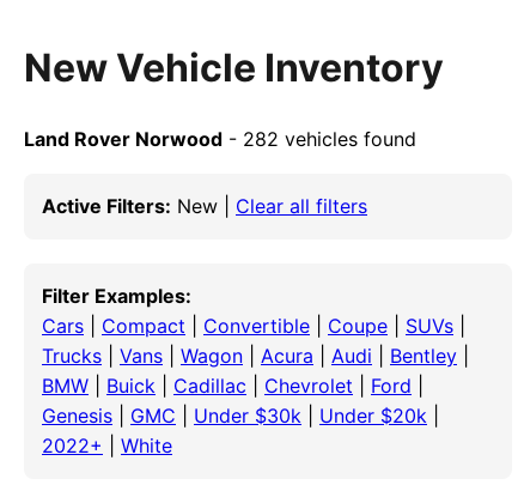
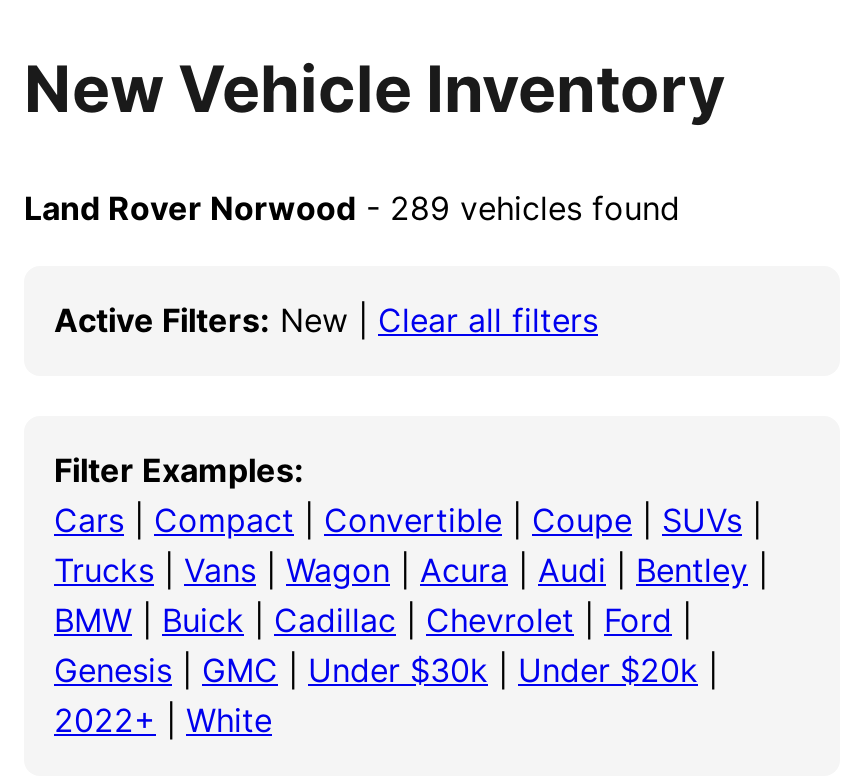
[24,127,416,151] Land Rover Norwood - 282 vehicles found -> [24,188,680,228] Land Rover Norwood - 289 vehicles found

